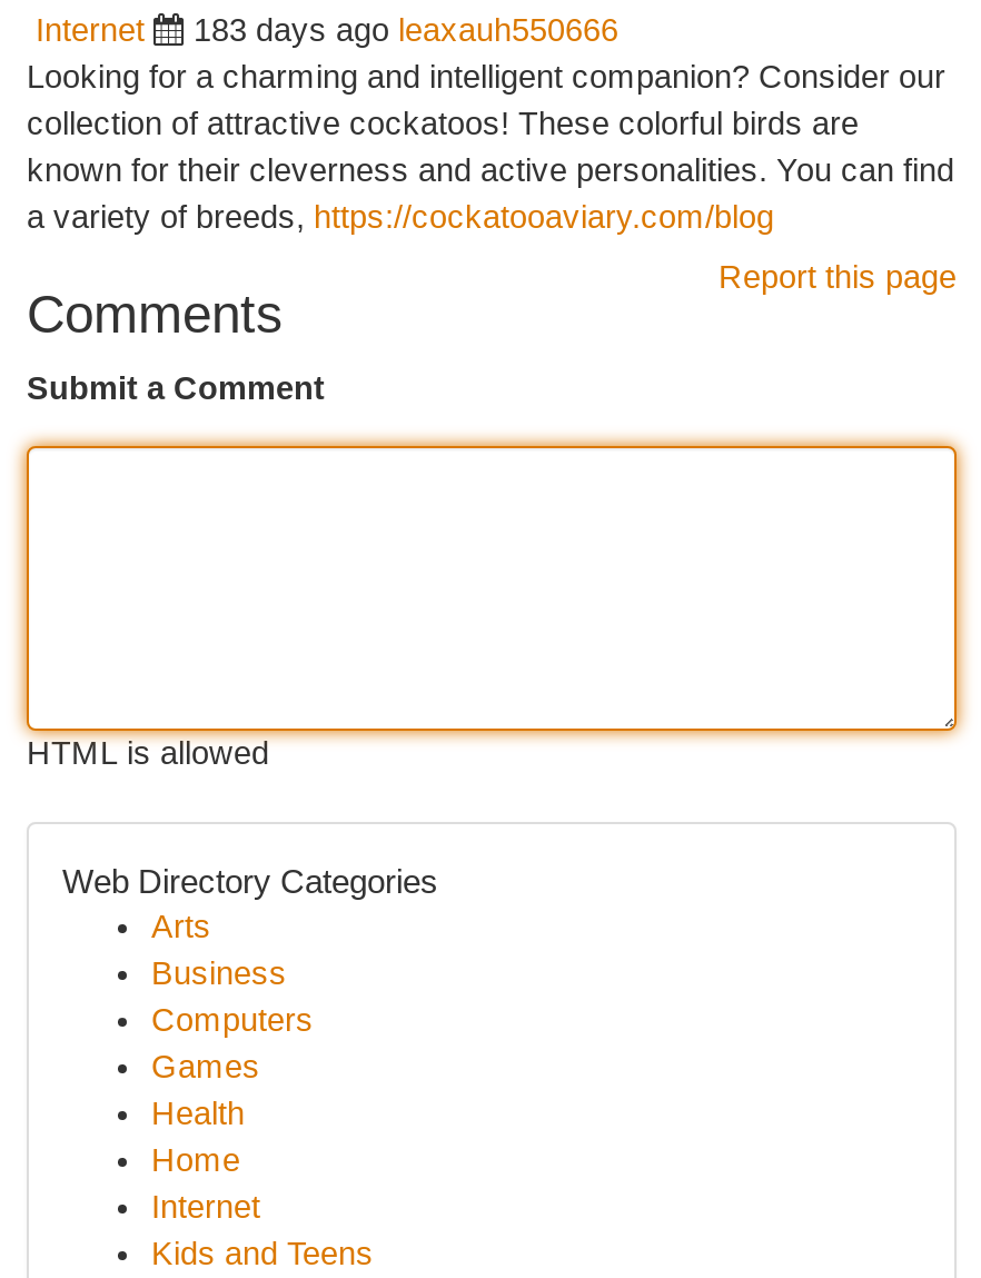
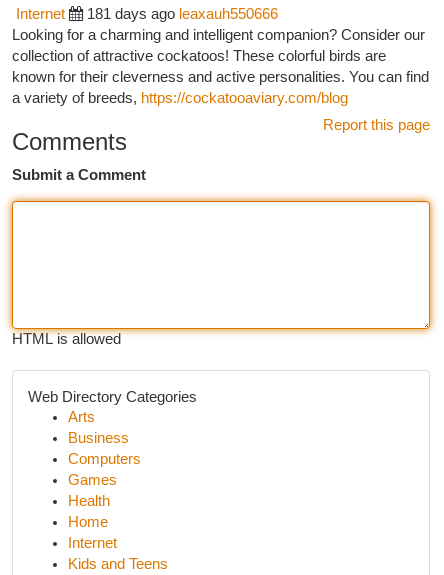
[194,12,618,48] 183 days ago leaxauh550666 -> [87,6,278,22] 181 days ago leaxauh550666

